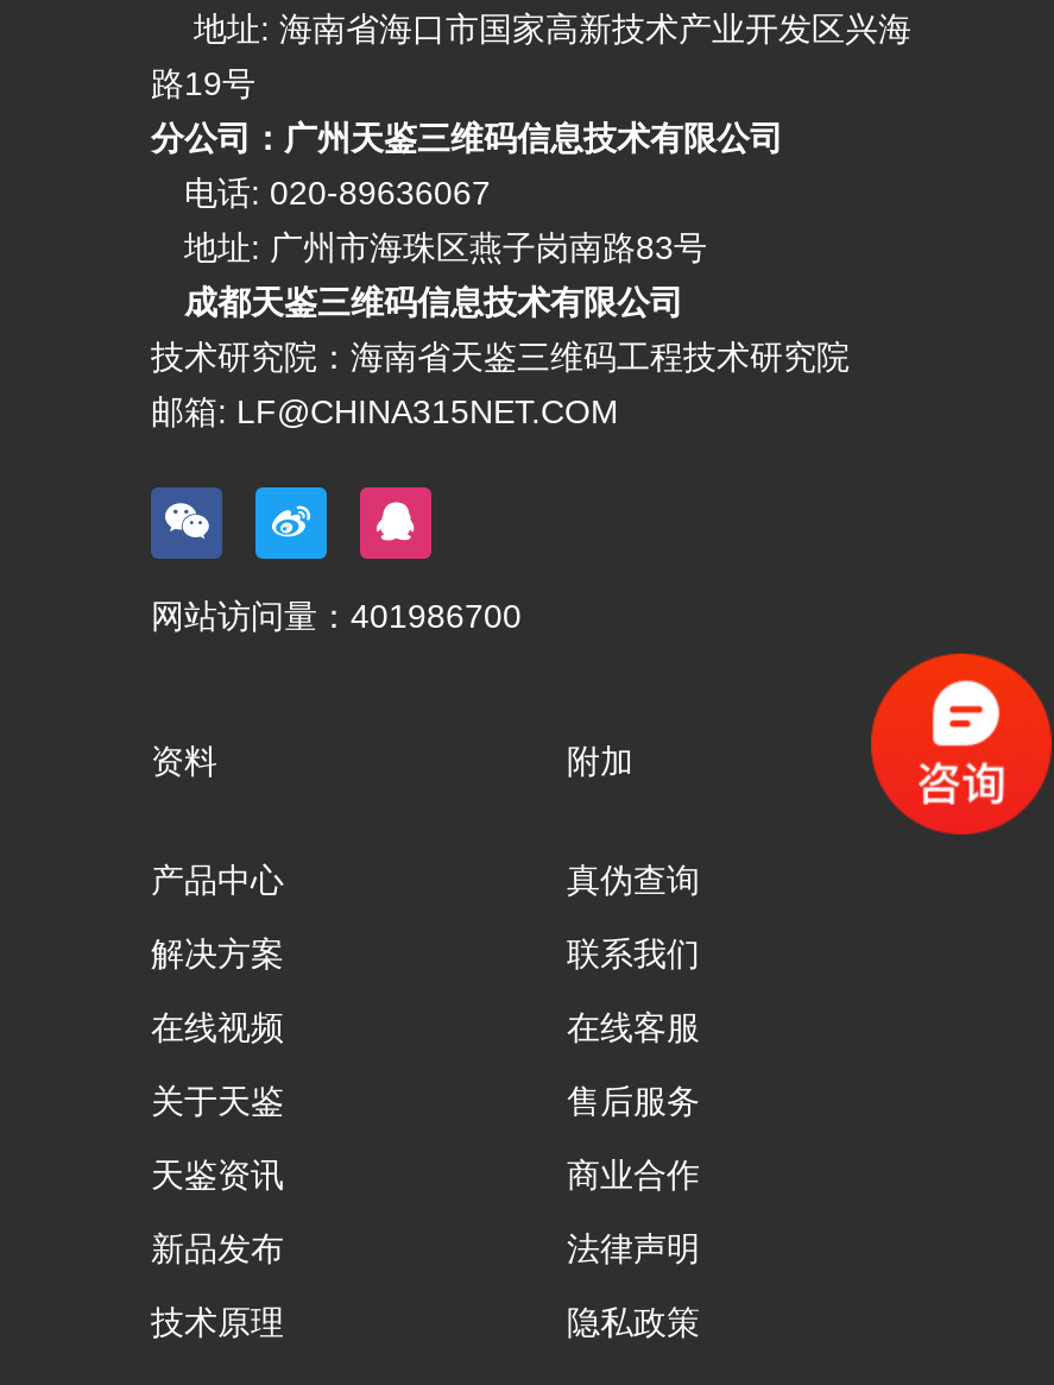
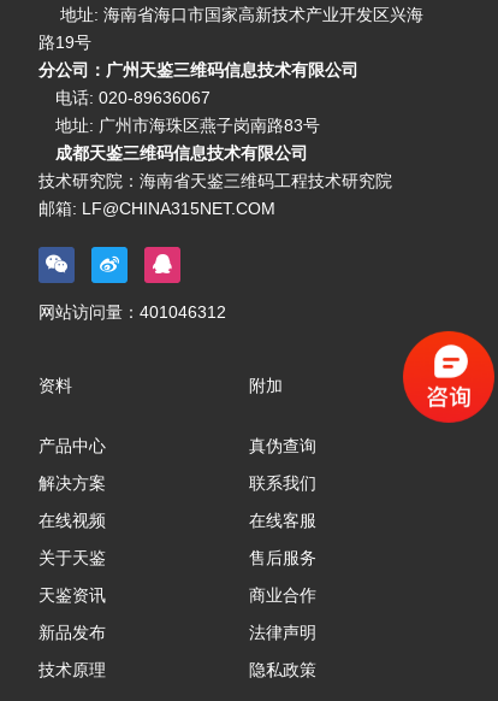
[151,597,522,635] 网站访问量：401986700 -> [38,302,226,322] 网站访问量：401046312

